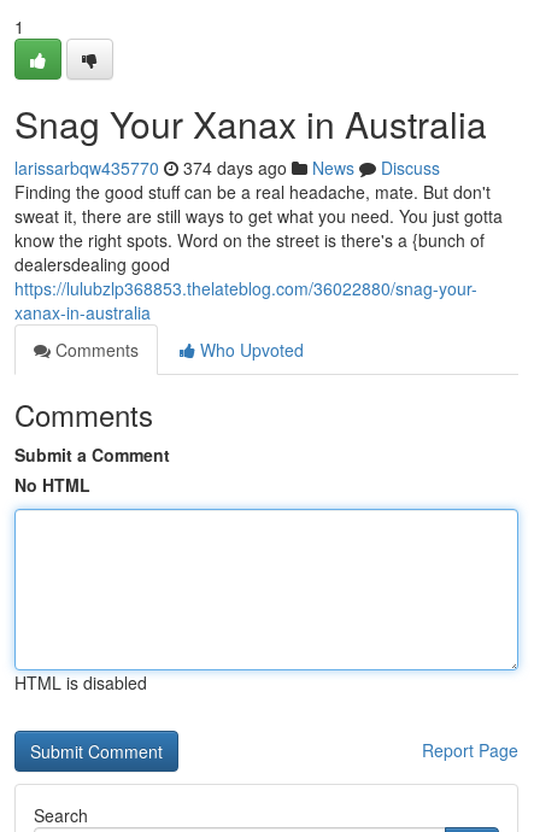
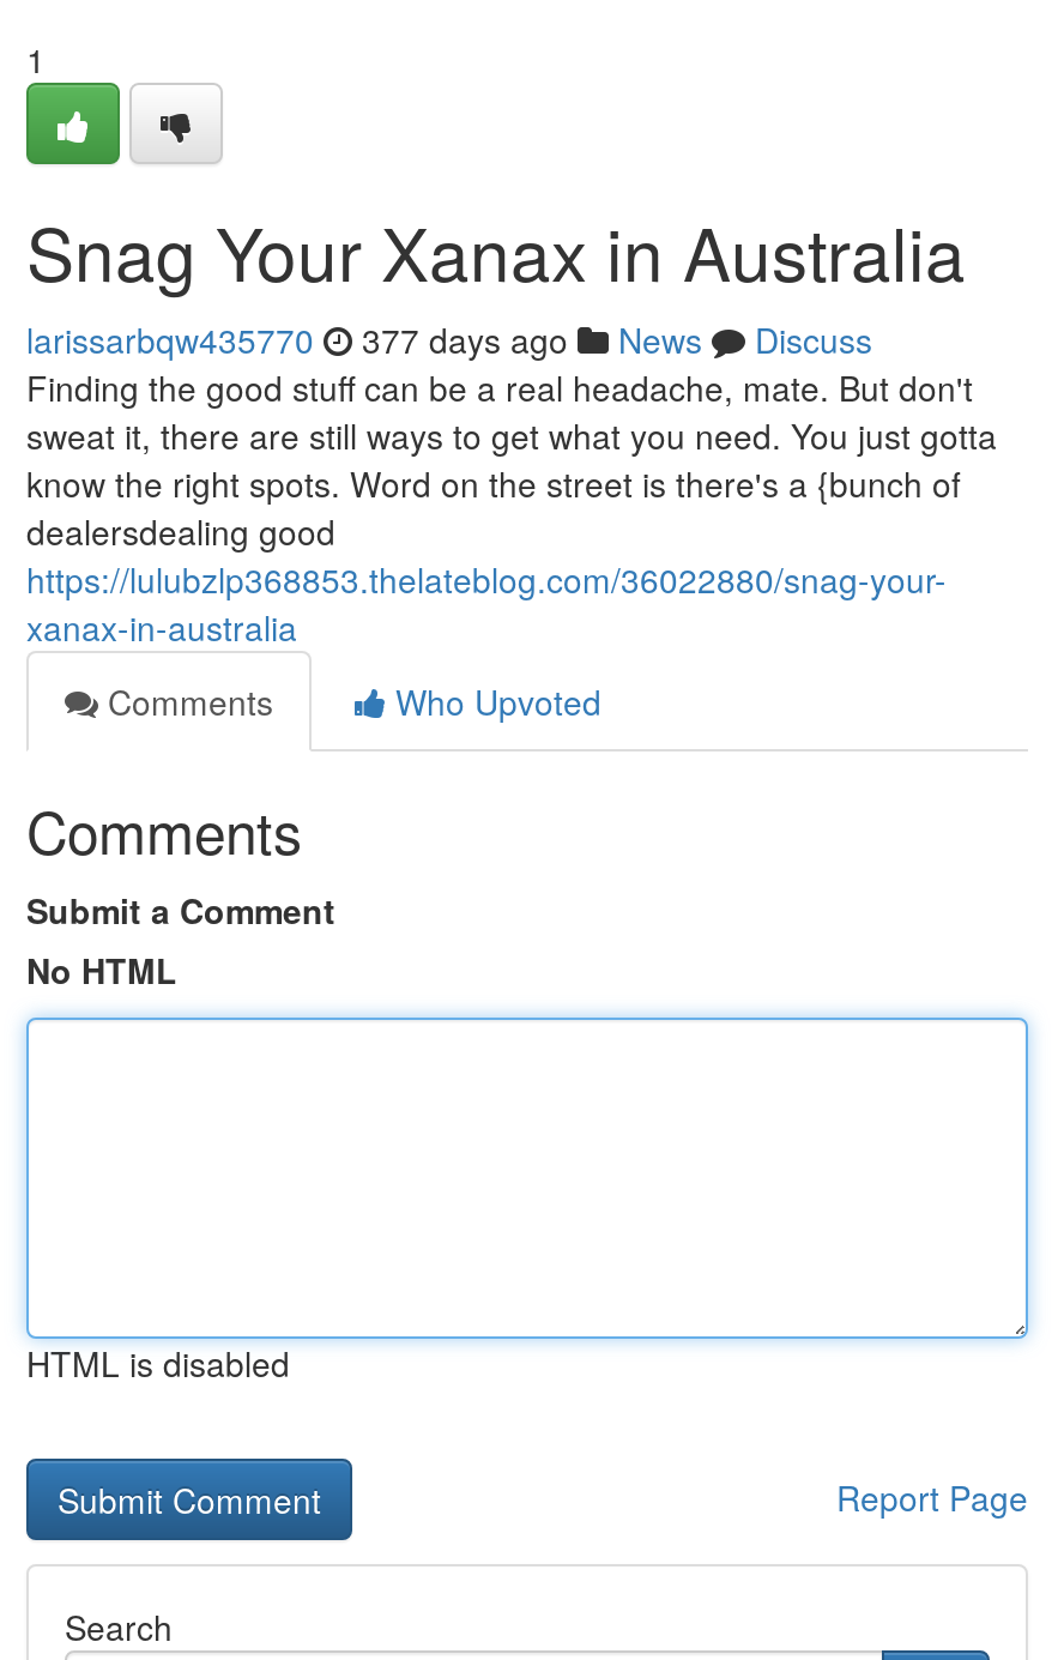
[14,156,440,180] larissarbqw435770 374 days ago News Discuss -> [26,315,872,363] larissarbqw435770 377 days ago News Discuss

